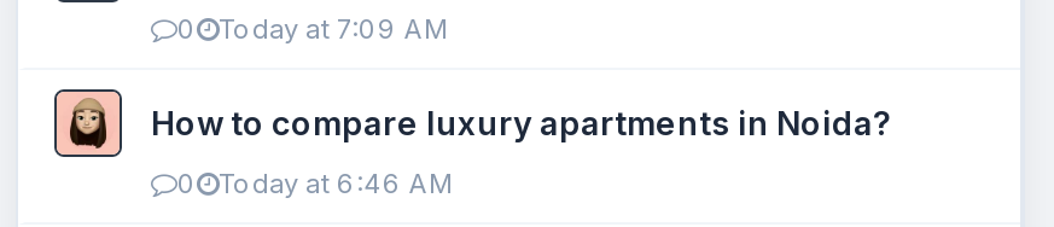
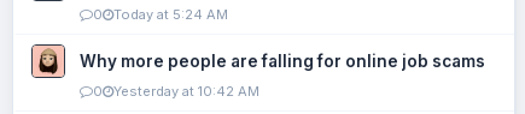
[177,12,448,46] 0 Today at 7:09 AM -> [93,6,228,23] 0 Today at 5:24 AM
[151,104,890,142] How to compare luxury apartments in Noida? -> [80,52,485,71] Why more people are falling for online job scams
[219,167,453,200] Today at 6:46 AM -> [113,83,259,100] Yesterday at 10:42 AM

